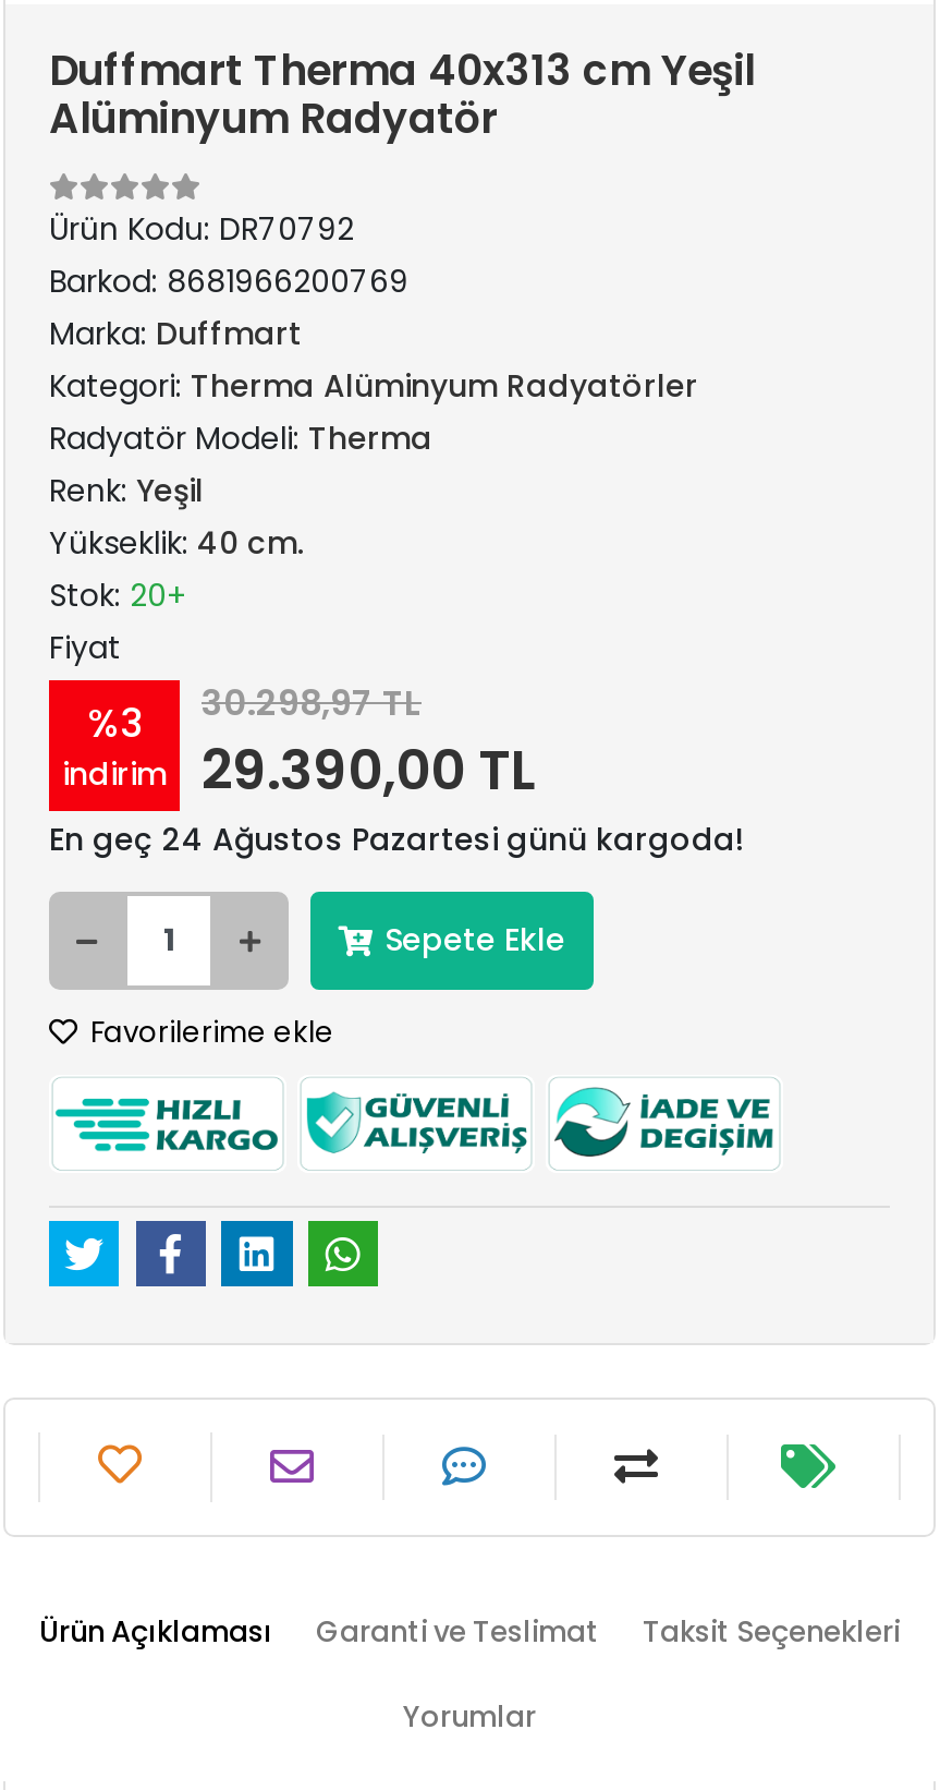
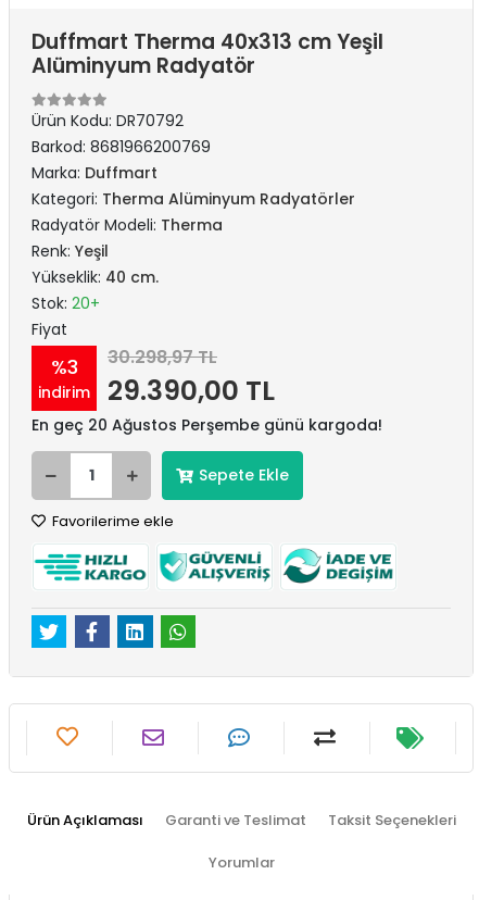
[49,818,744,861] En geç 24 Ağustos Pazartesi günü kargoda! -> [31,414,382,436] En geç 20 Ağustos Perşembe günü kargoda!

